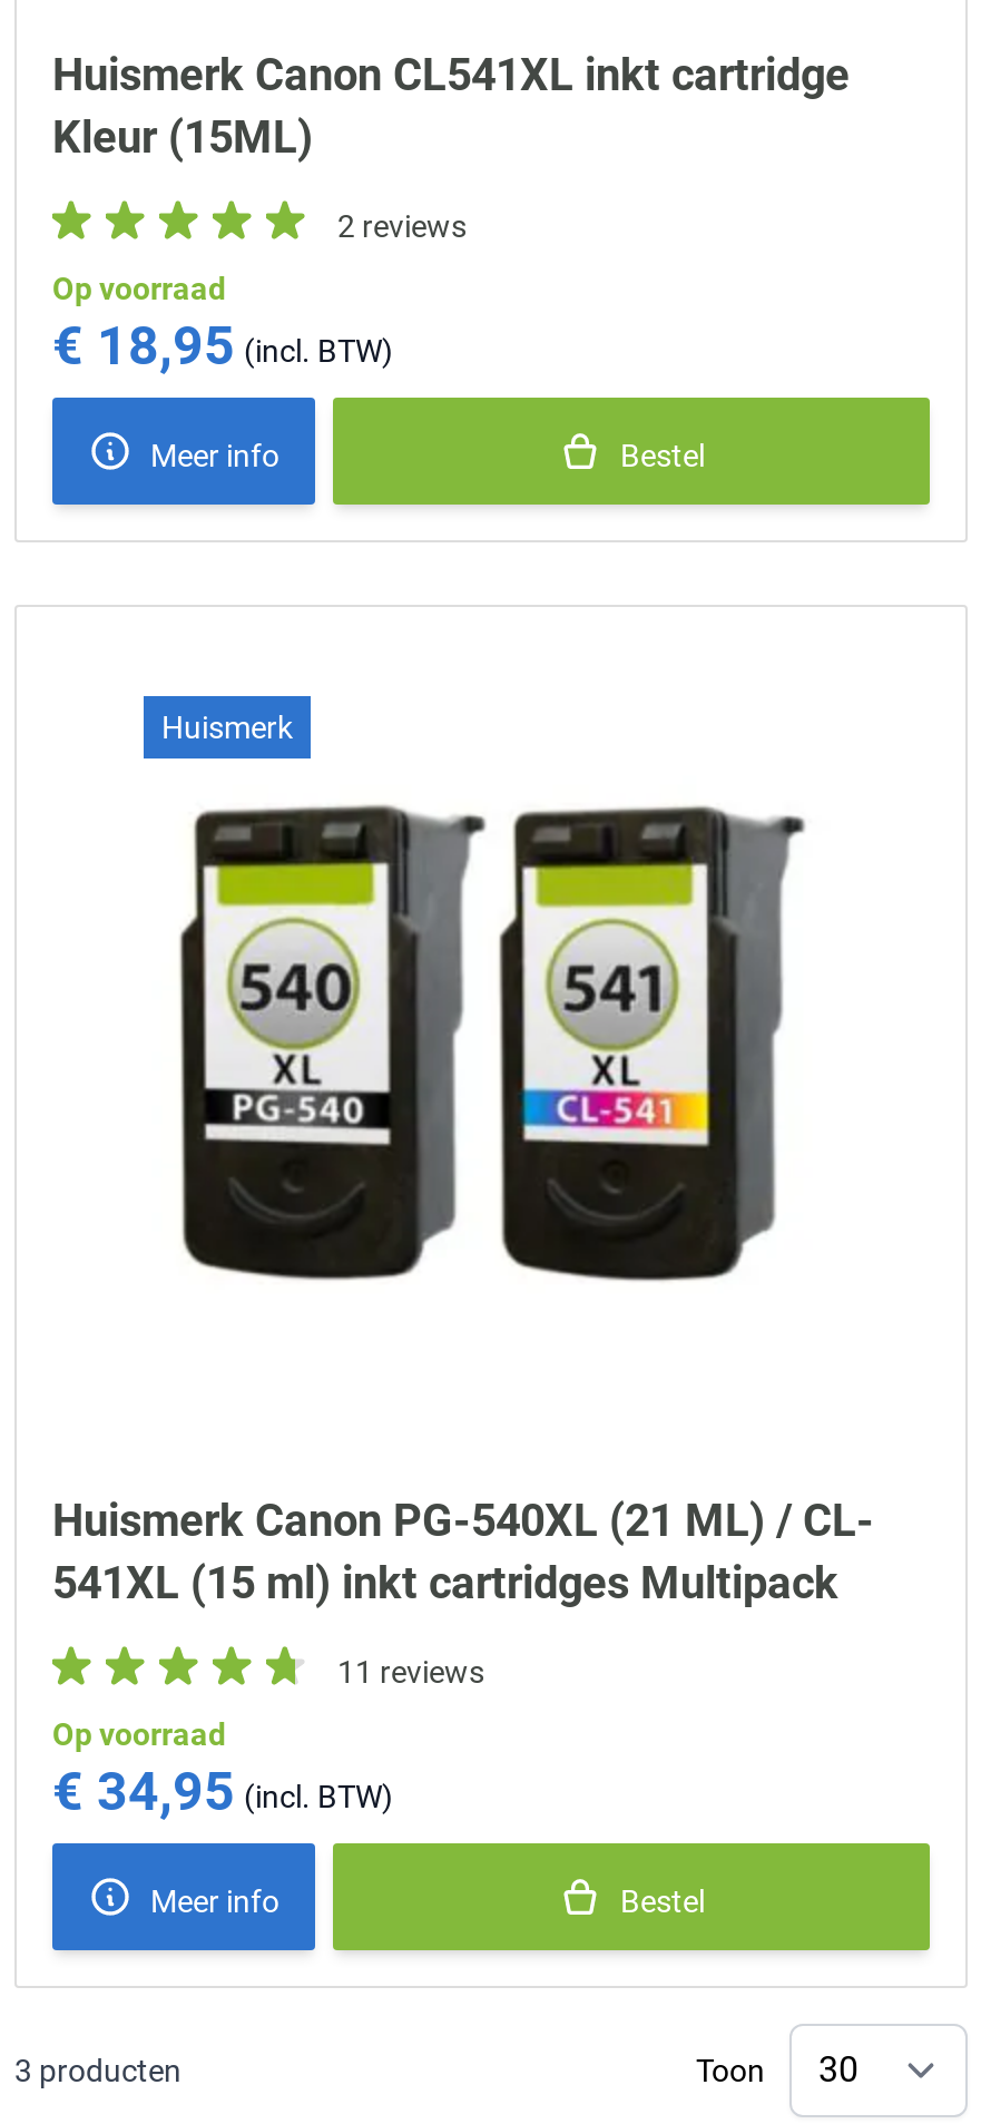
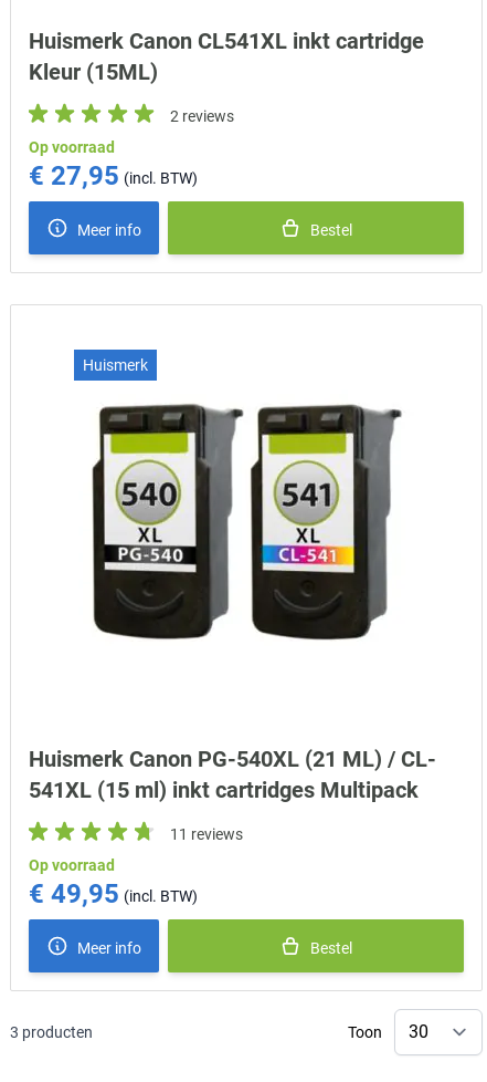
[52,315,235,378] € 18,95 -> [29,160,119,191] € 27,95
[52,1761,235,1823] € 34,95 -> [29,878,119,909] € 49,95

